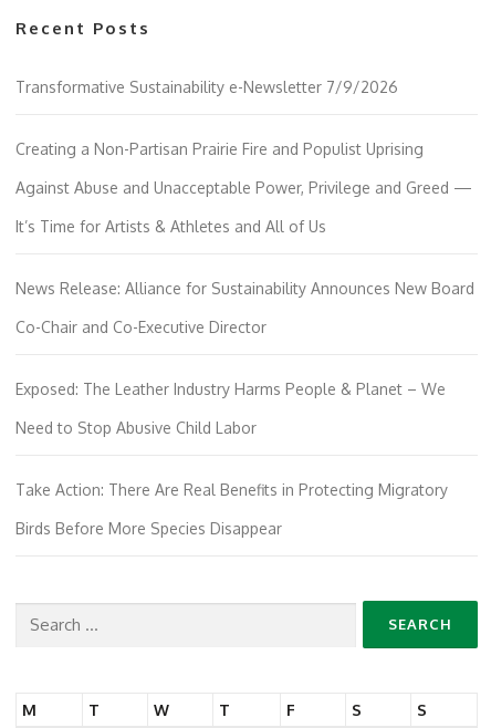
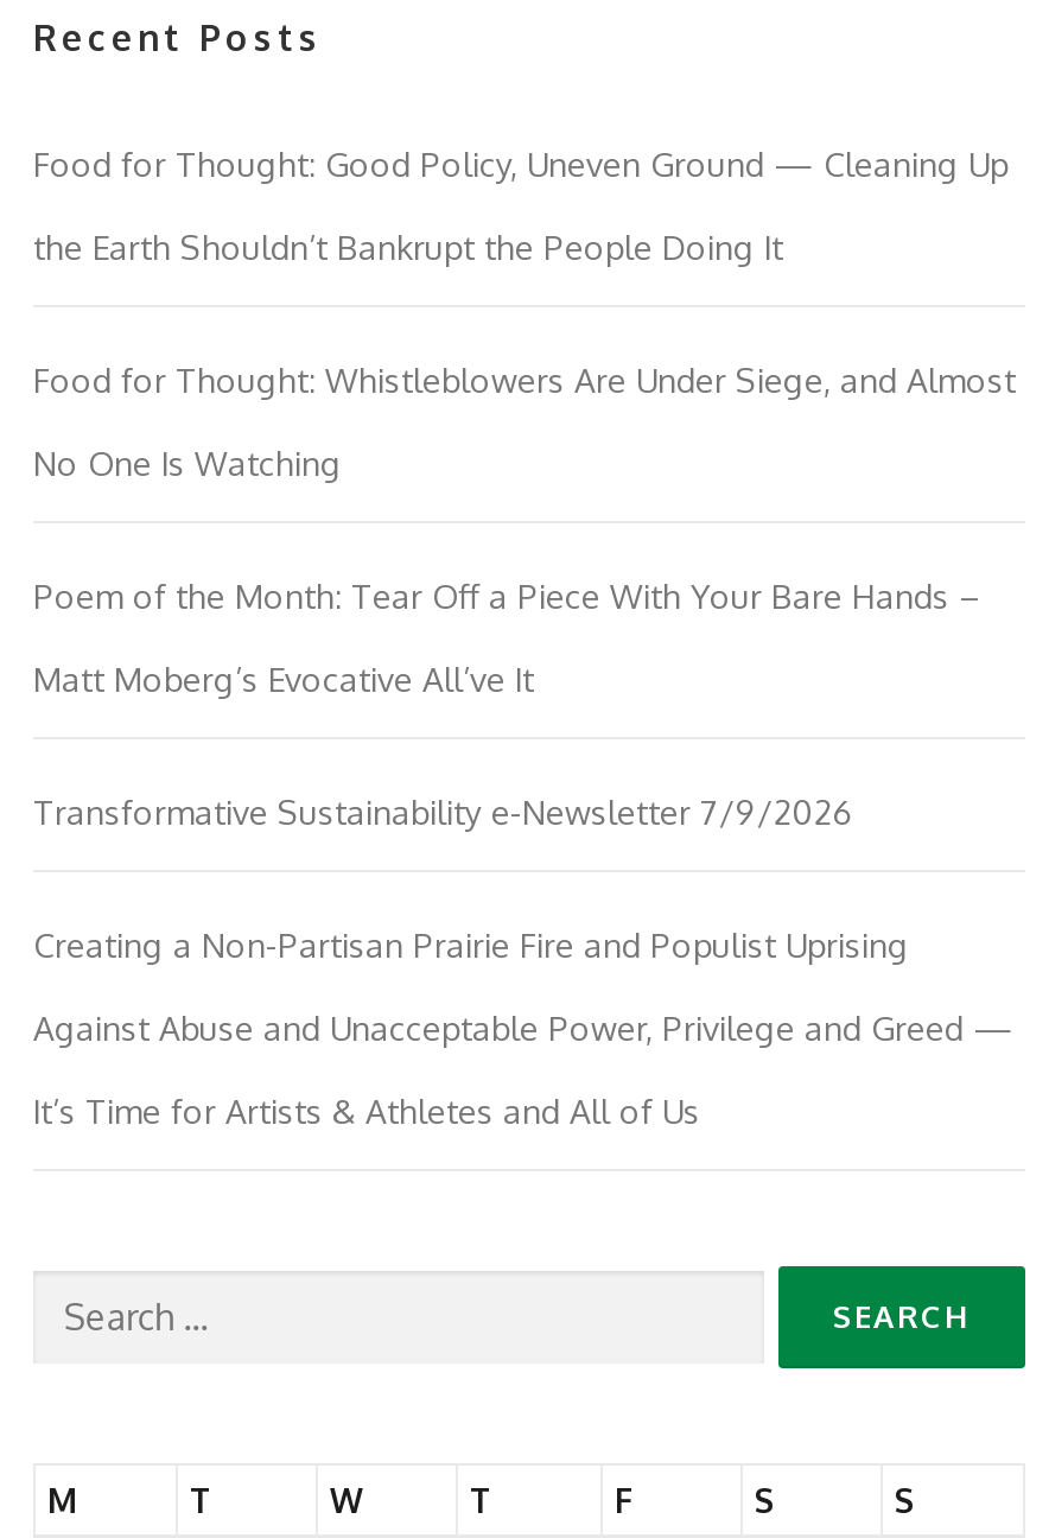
none -> [33,143,1016,699] Food for Thought: Good Policy, Uneven Ground — Cleaning Up | the Earth Shouldn’t Bankrupt the People Doing It | Food for Thought: Whistleblowers Are Under Siege, and Almost | No One Is Watching | Poem of the Month: Tear Off a Piece With Your Bare Hands – | Matt Moberg’s Evocative All’ve It
moved [15,78,477,236] -> [33,791,1023,1131]: Transformative Sustainability e-Newsletter 7/9/2026 | Creating a Non-Partisan Prairie Fire and Populist Uprising | Against Abuse and Unacceptable Power, Privilege and Greed — | It’s Time for Artists & Athletes and All of Us
[15,279,474,538] News Release: Alliance for Sustainability Announces New Board | Co-Chair and Co-Executive Director | Exposed: The Leather Industry Harms People & Planet – We | Need to Stop Abusive Child Labor | Take Action: There Are Real Benefits in Protecting Migratory | Birds Before More Species Disappear -> none

